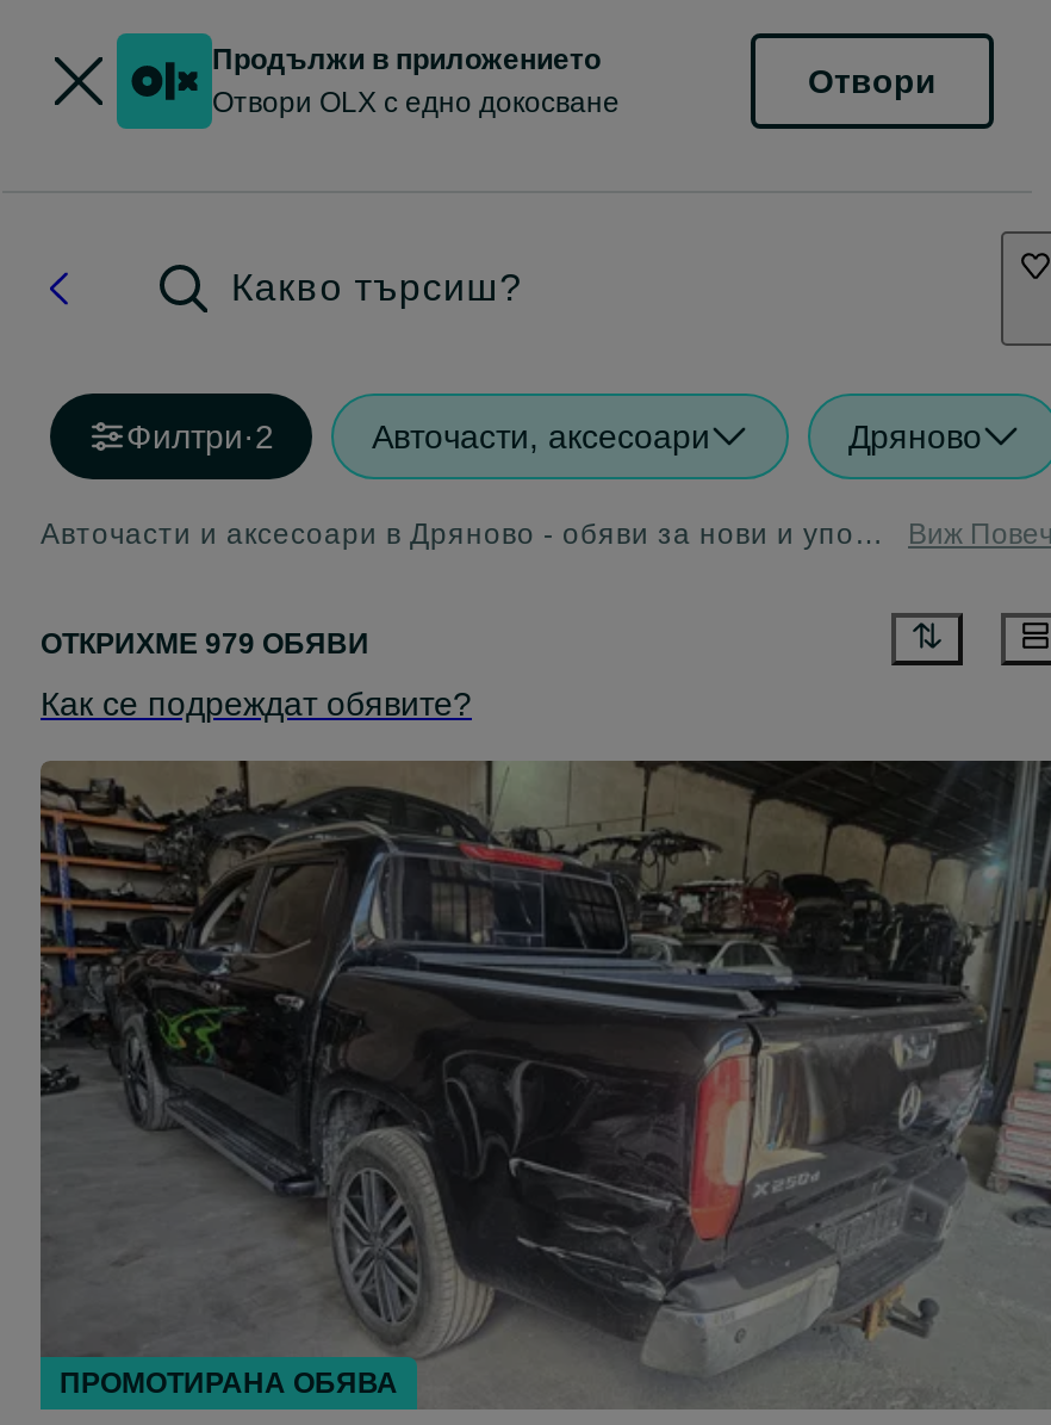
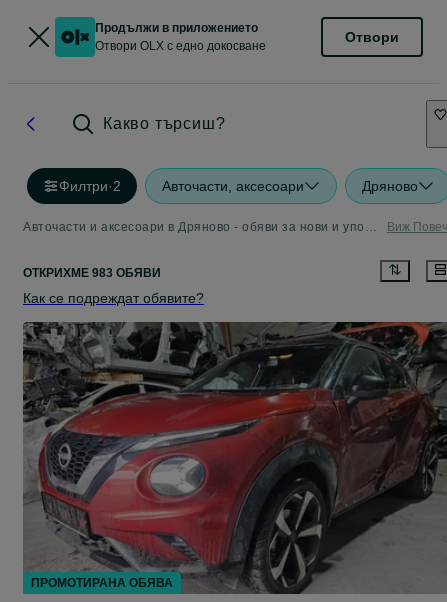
[41,628,369,661] ОТКРИХМЕ 979 ОБЯВИ -> [23,266,161,280] ОТКРИХМЕ 983 ОБЯВИ
[38,758,1044,1407] [image] -> [23,321,444,594] [image]

